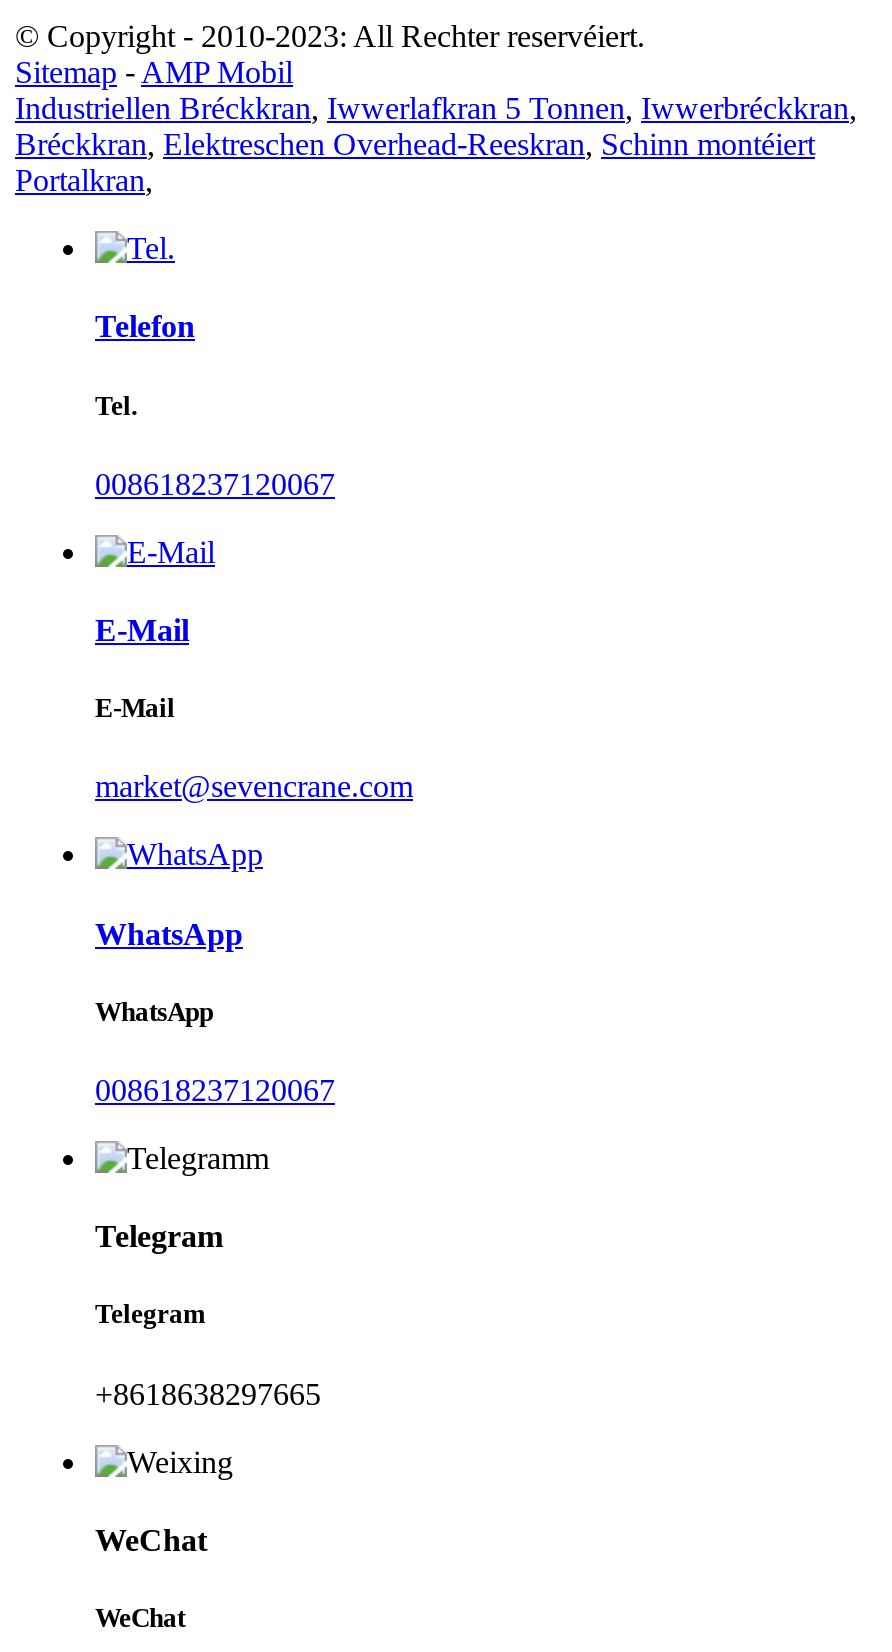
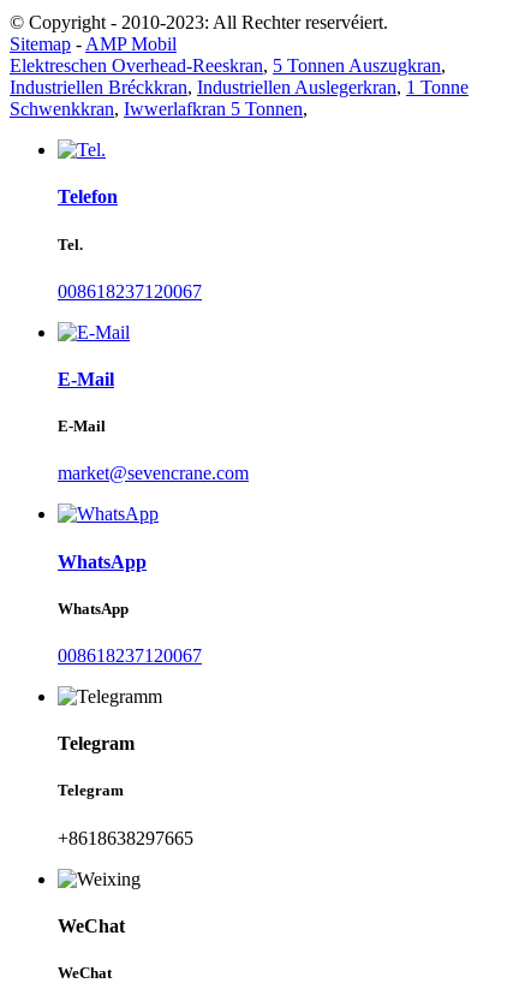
[15,91,857,197] Industriellen Bréckkran, Iwwerlafkran 5 Tonnen, Iwwerbréckkran, | Bréckkran, Elektreschen Overhead-Reeskran, Schinn montéiert | Portalkran, -> [10,56,469,119] Elektreschen Overhead-Reeskran, 5 Tonnen Auszugkran, | Industriellen Bréckkran, Industriellen Auslegerkran, 1 Tonne | Schwenkkran, Iwwerlafkran 5 Tonnen,

